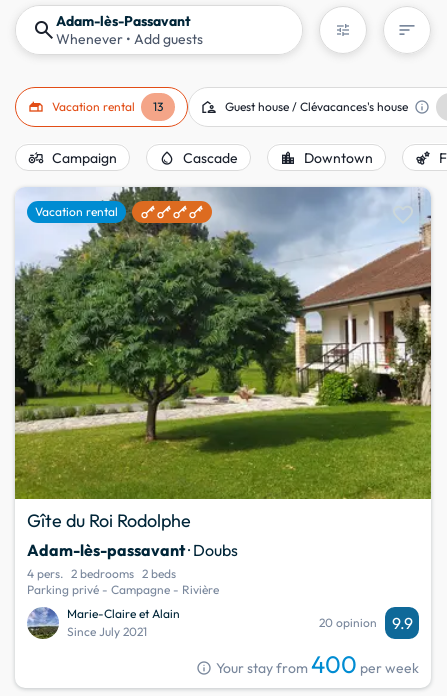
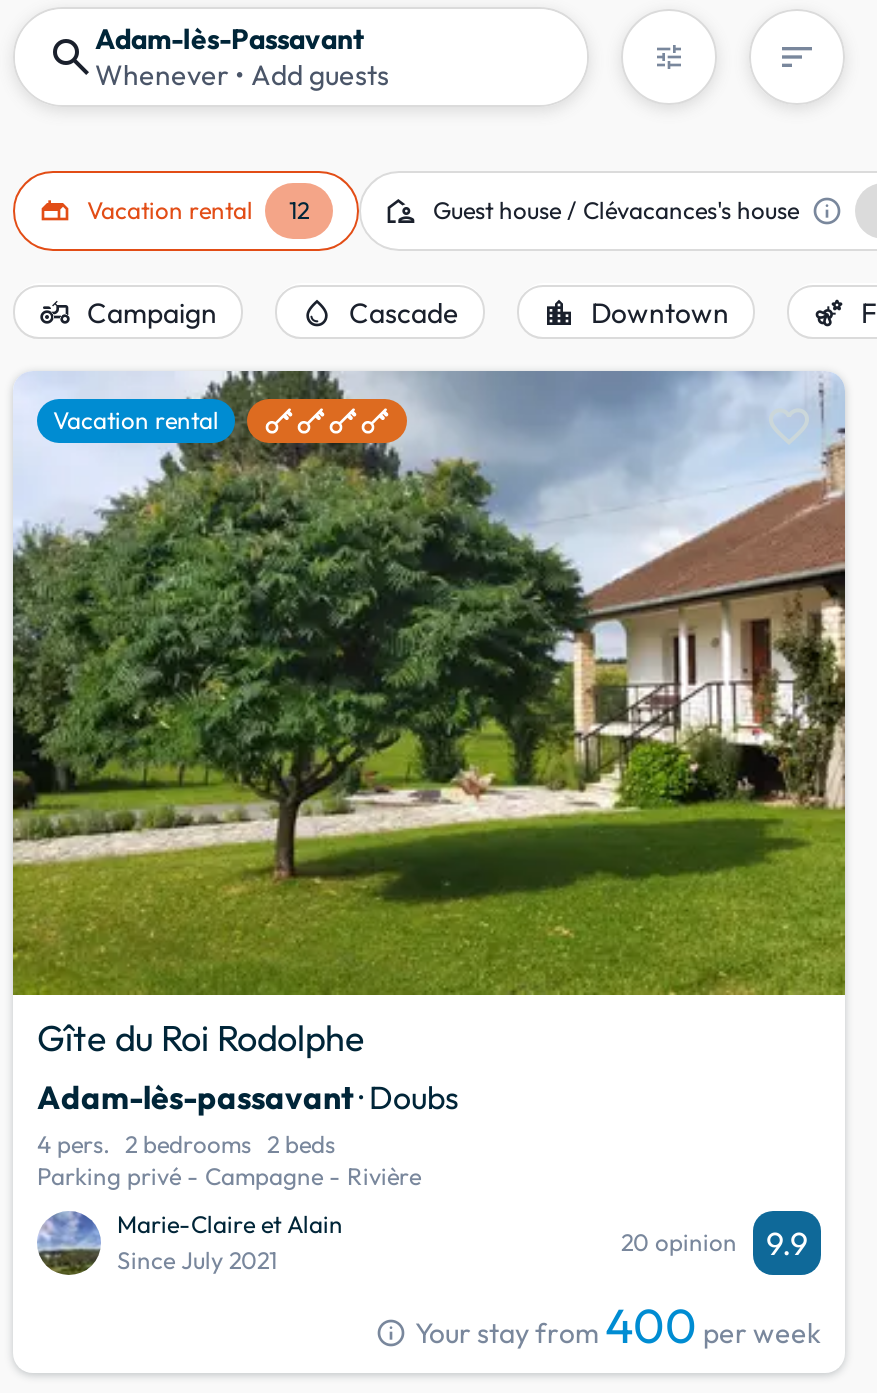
[153,99,163,114] 13 -> [289,196,309,226] 12

